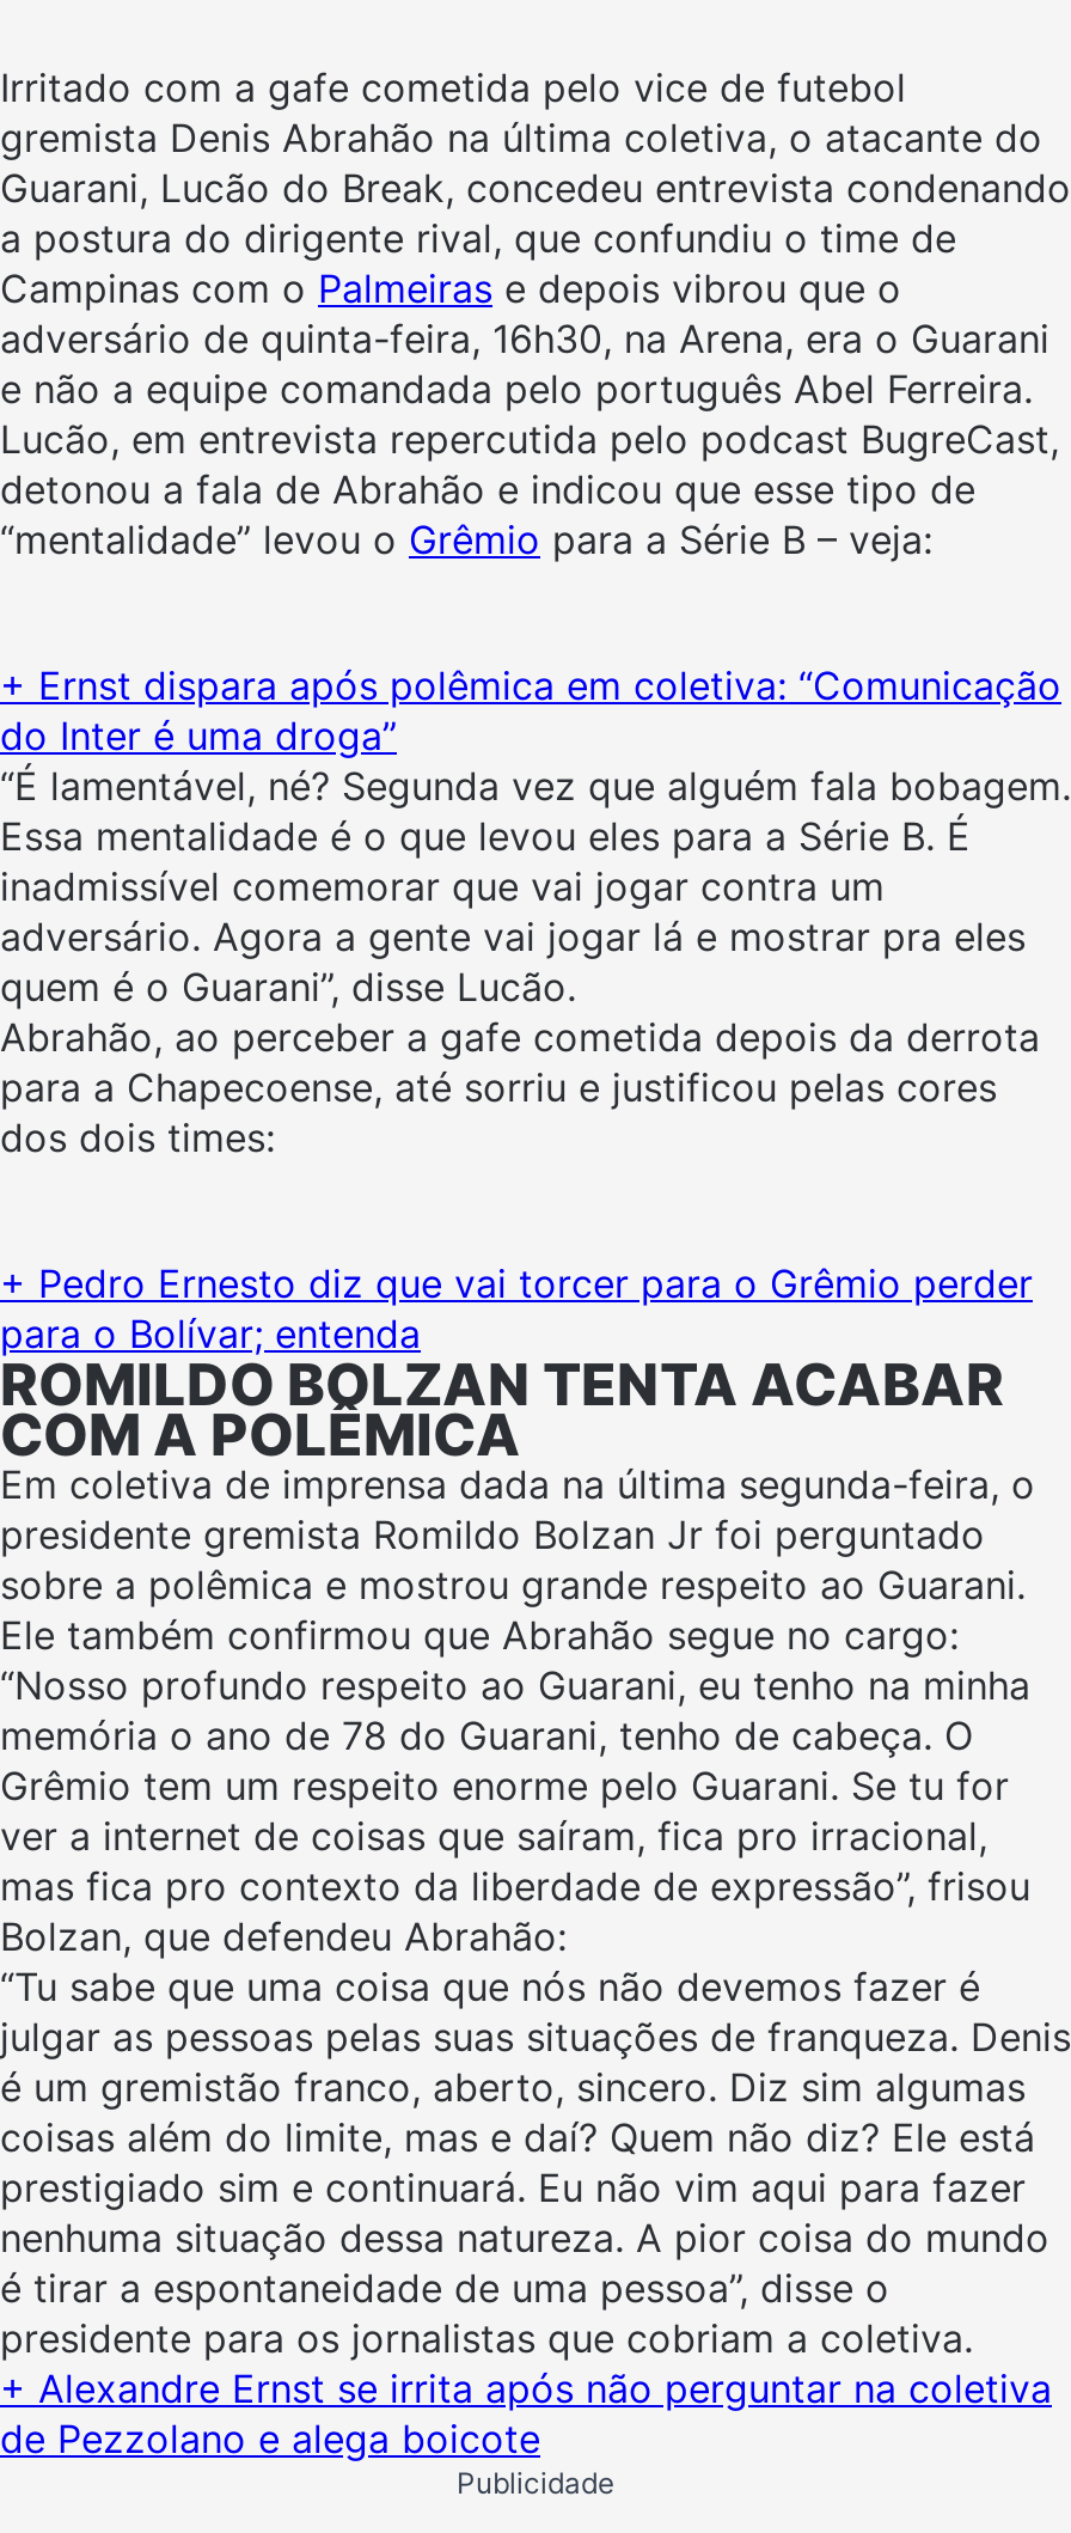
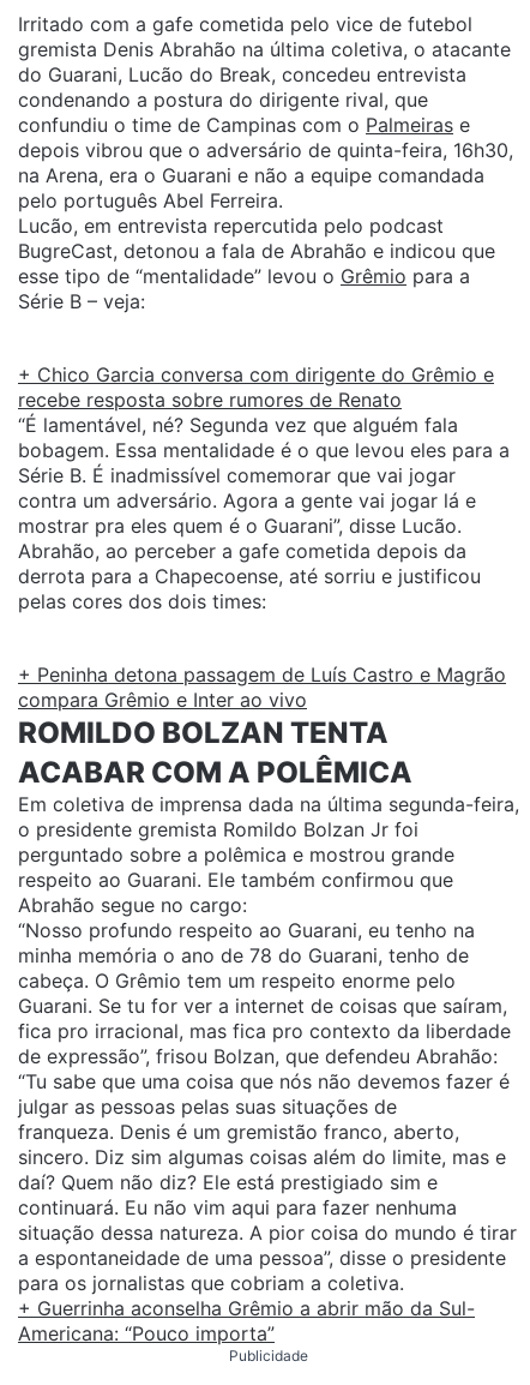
[0,661,1071,1161] + Ernst dispara após polêmica em coletiva: “Comunicação | do Inter é uma droga” | “É lamentável, né? Segunda vez que alguém fala bobagem. | Essa mentalidade é o que levou eles para a Série B. É | inadmissível comemorar que vai jogar contra um | adversário. Agora a gente vai jogar lá e mostrar pra eles | quem é o Guarani”, disse Lucão. | Abrahão, ao perceber a gafe cometida depois da derrota | para a Chapecoense, até sorriu e justificou pelas cores | dos dois times: -> [18,362,510,613] + Chico Garcia conversa com dirigente do Grêmio e | recebe resposta sobre rumores de Renato | “É lamentável, né? Segunda vez que alguém fala | bobagem. Essa mentalidade é o que levou eles para a | Série B. É inadmissível comemorar que vai jogar | contra um adversário. Agora a gente vai jogar lá e | mostrar pra eles quem é o Guarani”, disse Lucão. | Abrahão, ao perceber a gafe cometida depois da | derrota para a Chapecoense, até sorriu e justificou | pelas cores dos dois times:
[0,1259,1035,1960] + Pedro Ernesto diz que vai torcer para o Grêmio perder | para o Bolívar; entenda | ROMILDO BOLZAN TENTA ACABAR | COM A POLÊMICA | Em coletiva de imprensa dada na última segunda-feira, o | presidente gremista Romildo Bolzan Jr foi perguntado | sobre a polêmica e mostrou grande respeito ao Guarani. | Ele também confirmou que Abrahão segue no cargo: | “Nosso profundo respeito ao Guarani, eu tenho na minha | memória o ano de 78 do Guarani, tenho de cabeça. O | Grêmio tem um respeito enorme pelo Guarani. Se tu for | ver a internet de coisas que saíram, fica pro irracional, | mas fica pro contexto da liberdade de expressão”, frisou | Bolzan, que defendeu Abrahão: -> [18,662,519,1068] + Peninha detona passagem de Luís Castro e Magrão | compara Grêmio e Inter ao vivo | ROMILDO BOLZAN TENTA | ACABAR COM A POLÊMICA | Em coletiva de imprensa dada na última segunda-feira, | o presidente gremista Romildo Bolzan Jr foi | perguntado sobre a polêmica e mostrou grande | respeito ao Guarani. Ele também confirmou que | Abrahão segue no cargo: | “Nosso profundo respeito ao Guarani, eu tenho na | minha memória o ano de 78 do Guarani, tenho de | cabeça. O Grêmio tem um respeito enorme pelo | Guarani. Se tu for ver a internet de coisas que saíram, | fica pro irracional, mas fica pro contexto da liberdade | de expressão”, frisou Bolzan, que defendeu Abrahão:
[0,2012,1071,2462] julgar as pessoas pelas suas situações de franqueza. Denis | é um gremistão franco, aberto, sincero. Diz sim algumas | coisas além do limite, mas e daí? Quem não diz? Ele está | prestigiado sim e continuará. Eu não vim aqui para fazer | nenhuma situação dessa natureza. A pior coisa do mundo | é tirar a espontaneidade de uma pessoa”, disse o | presidente para os jornalistas que cobriam a coletiva. | + Alexandre Ernst se irrita após não perguntar na coletiva | de Pezzolano e alega boicote -> [18,1094,517,1345] julgar as pessoas pelas suas situações de | franqueza. Denis é um gremistão franco, aberto, | sincero. Diz sim algumas coisas além do limite, mas e | daí? Quem não diz? Ele está prestigiado sim e | continuará. Eu não vim aqui para fazer nenhuma | situação dessa natureza. A pior coisa do mundo é tirar | a espontaneidade de uma pessoa”, disse o presidente | para os jornalistas que cobriam a coletiva. | + Guerrinha aconselha Grêmio a abrir mão da Sul- | Americana: “Pouco importa”

